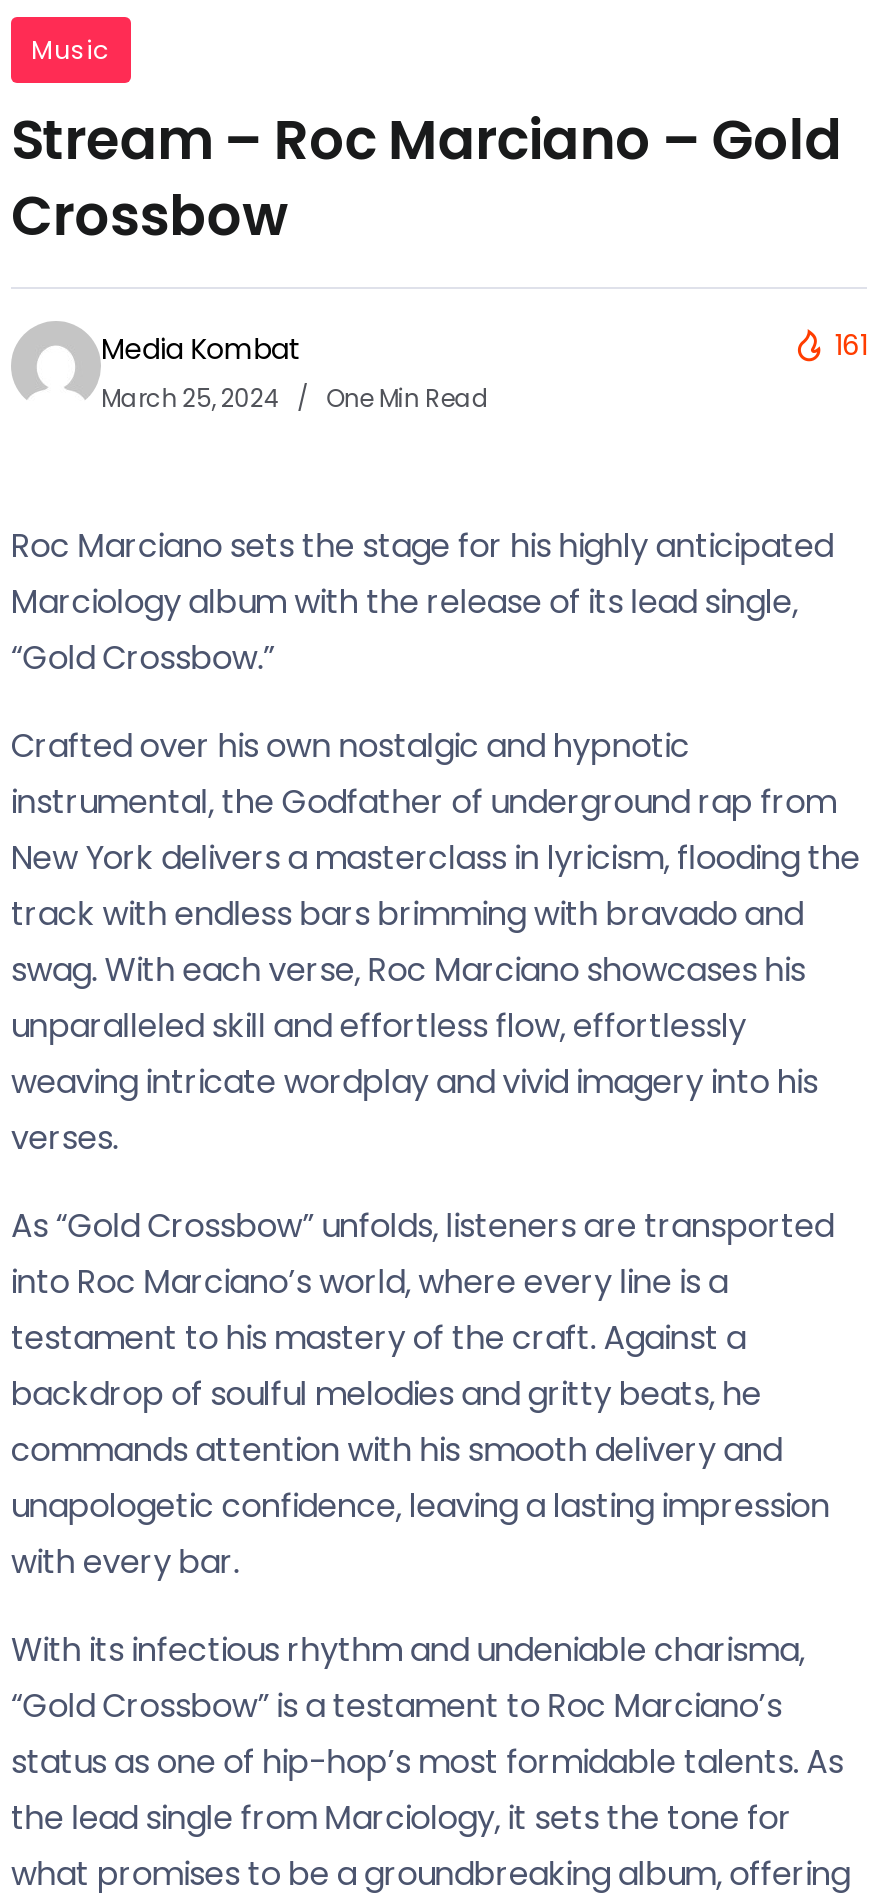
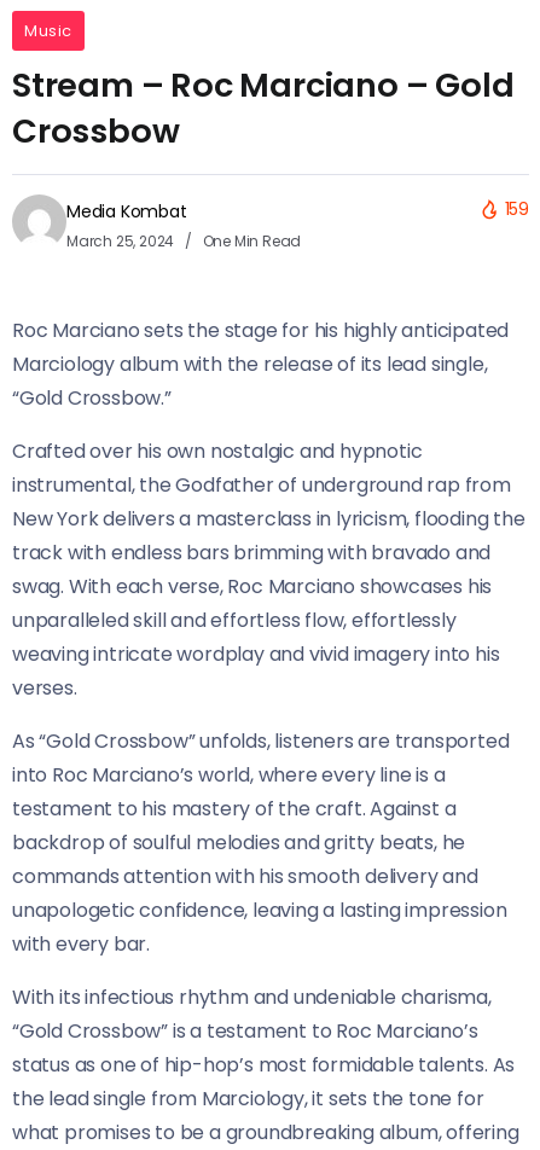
[834,325,867,365] 161 -> [504,197,529,221] 159

